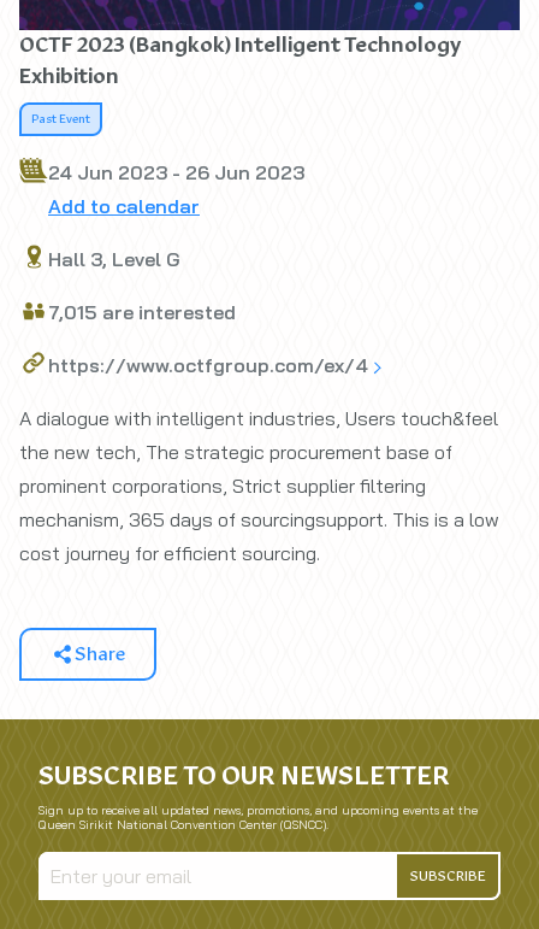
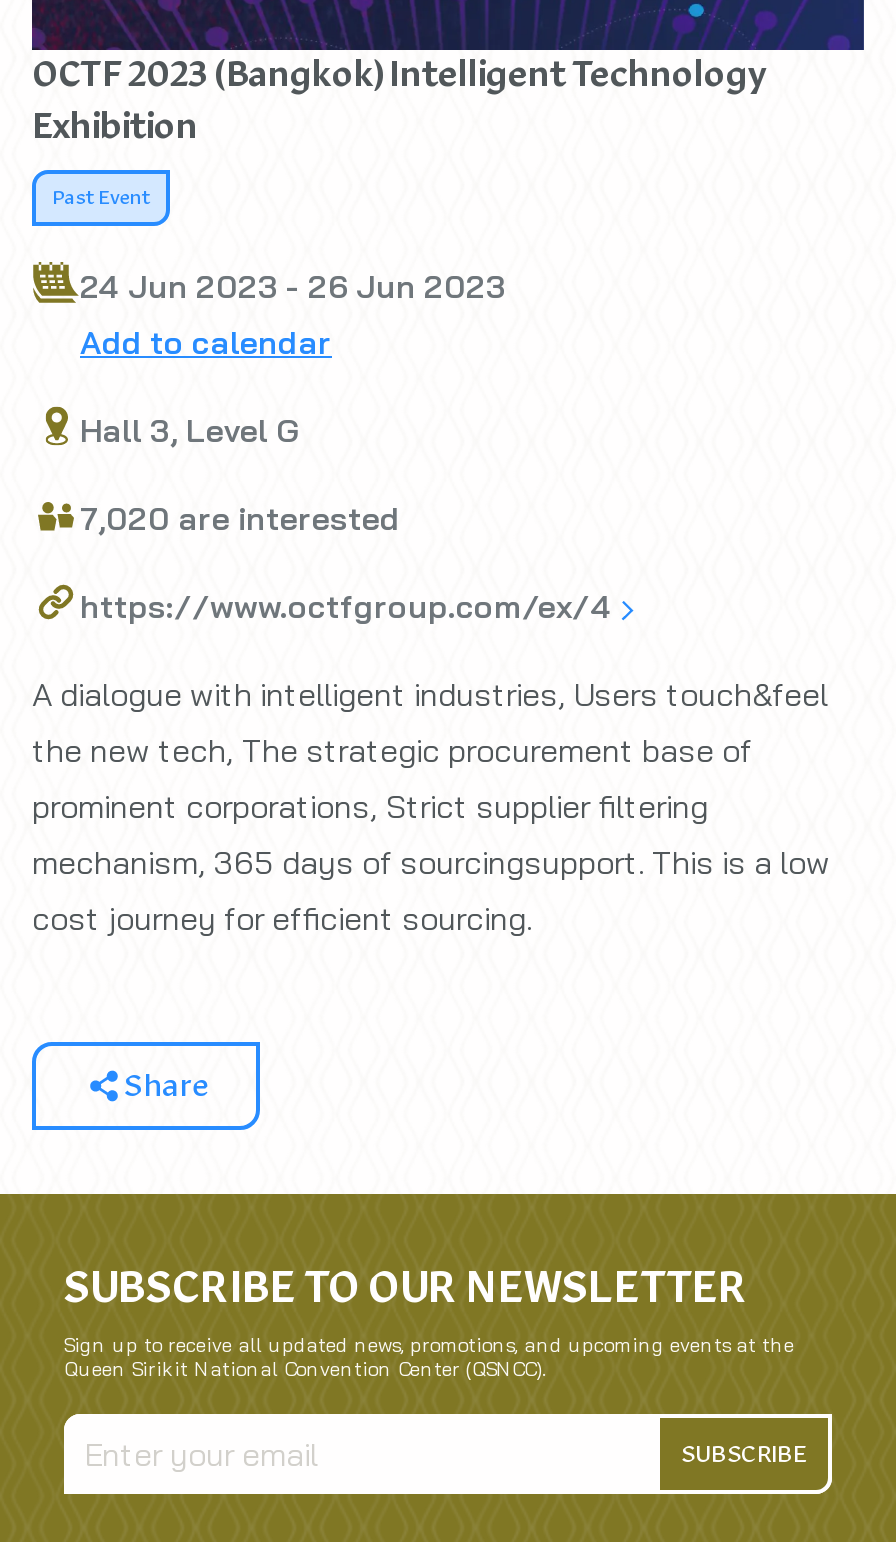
[48,300,236,324] 7,015 are interested -> [80,498,400,538] 7,020 are interested

